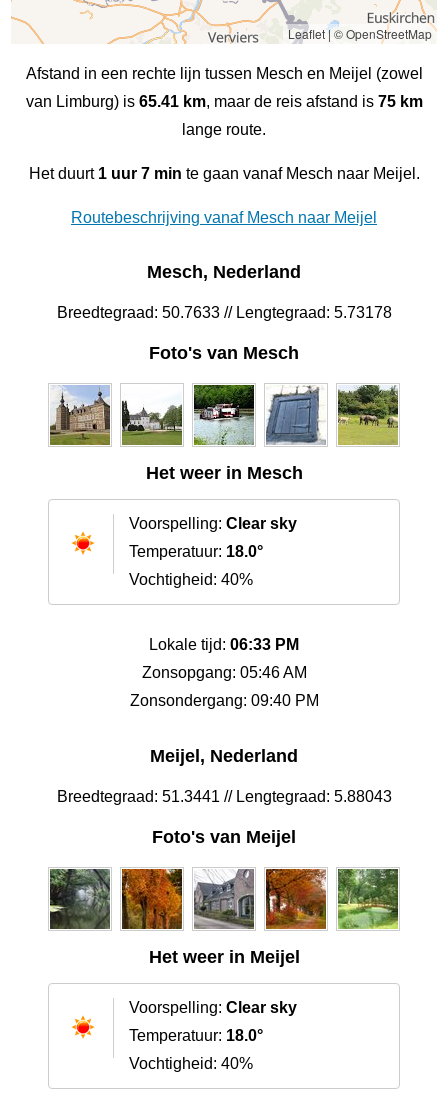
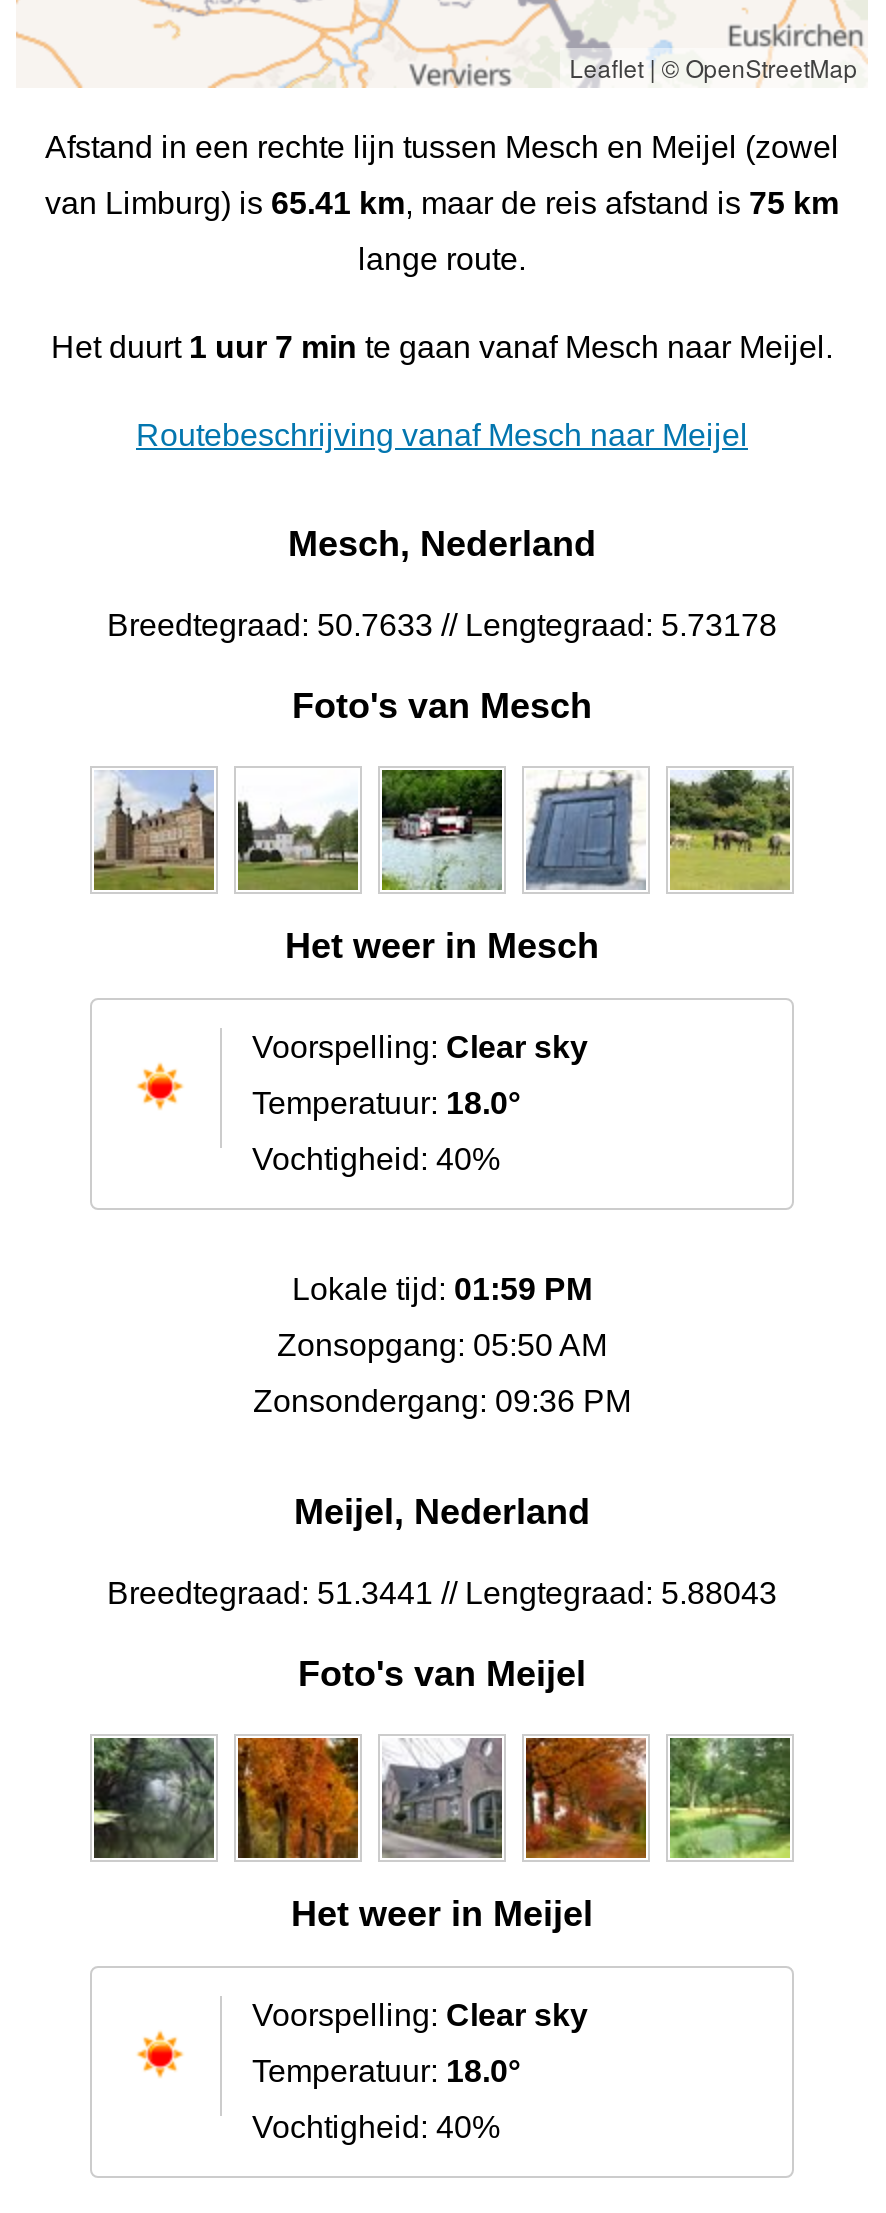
[149,636,299,653] Lokale tijd: 06:33 PM -> [292,1273,592,1307] Lokale tijd: 01:59 PM
[141,664,306,681] Zonsopgang: 05:46 AM -> [277,1329,607,1363] Zonsopgang: 05:50 AM
[129,692,318,709] Zonsondergang: 09:40 PM -> [253,1385,631,1419] Zonsondergang: 09:36 PM

